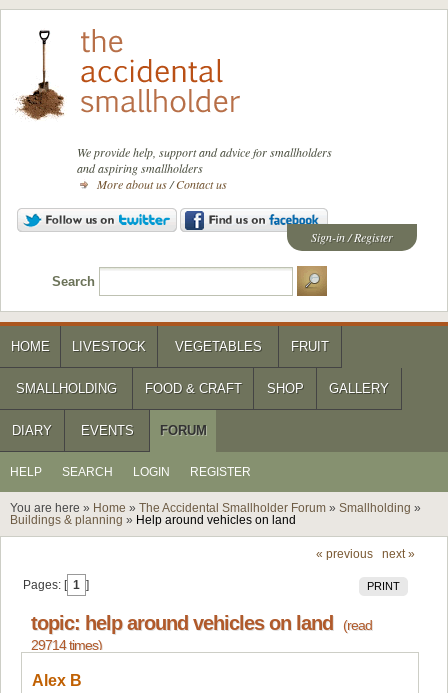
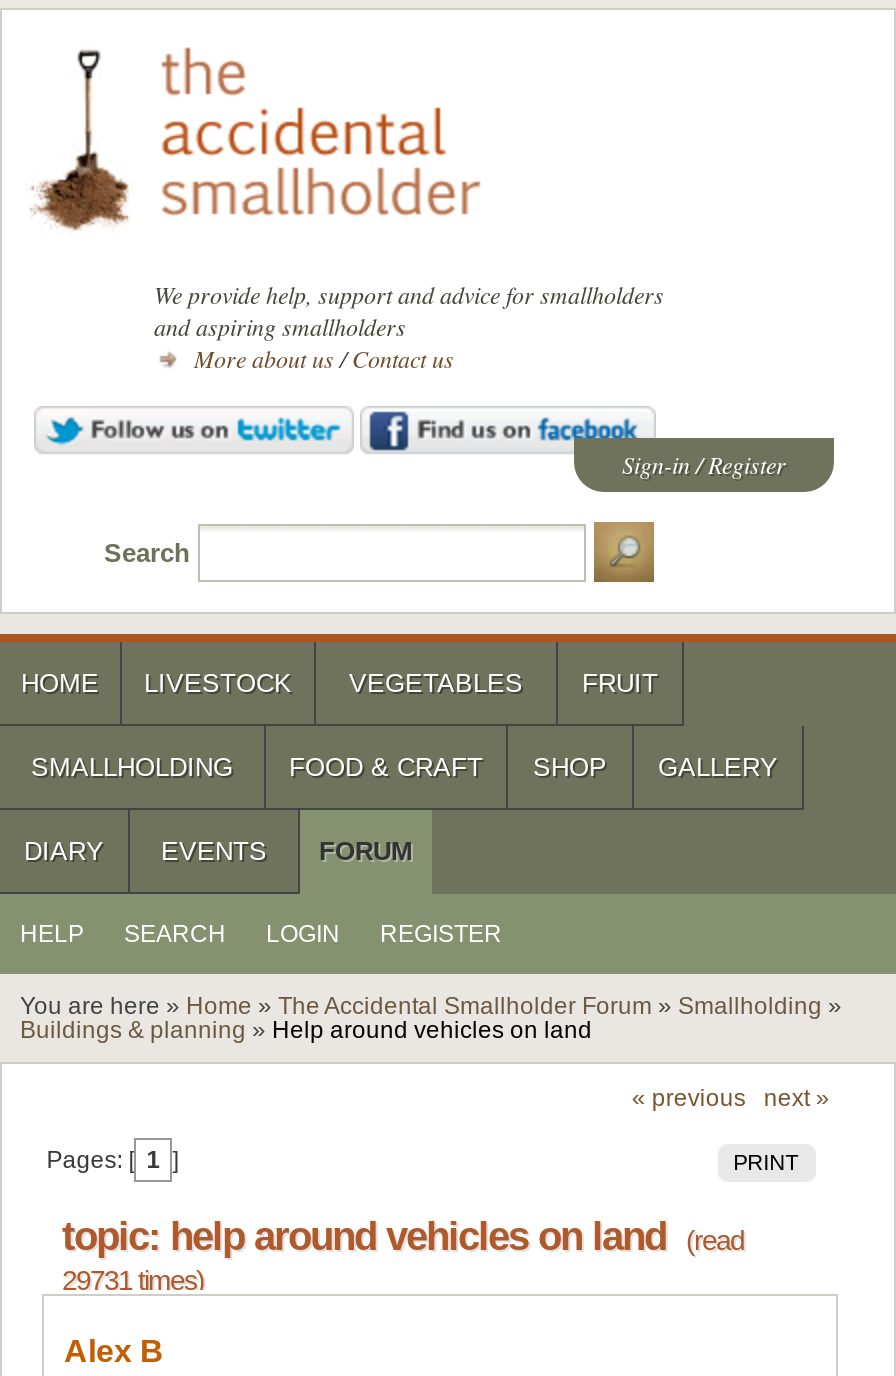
[31,637,102,653] 29714 times) -> [62,1265,204,1297] 29731 times)

